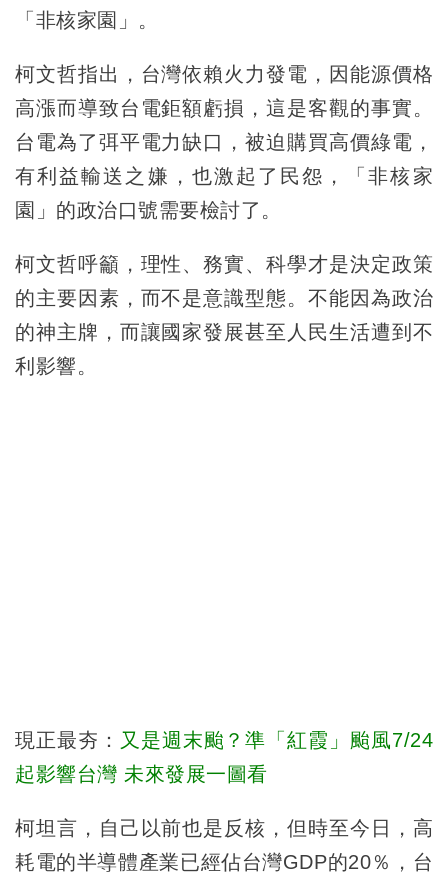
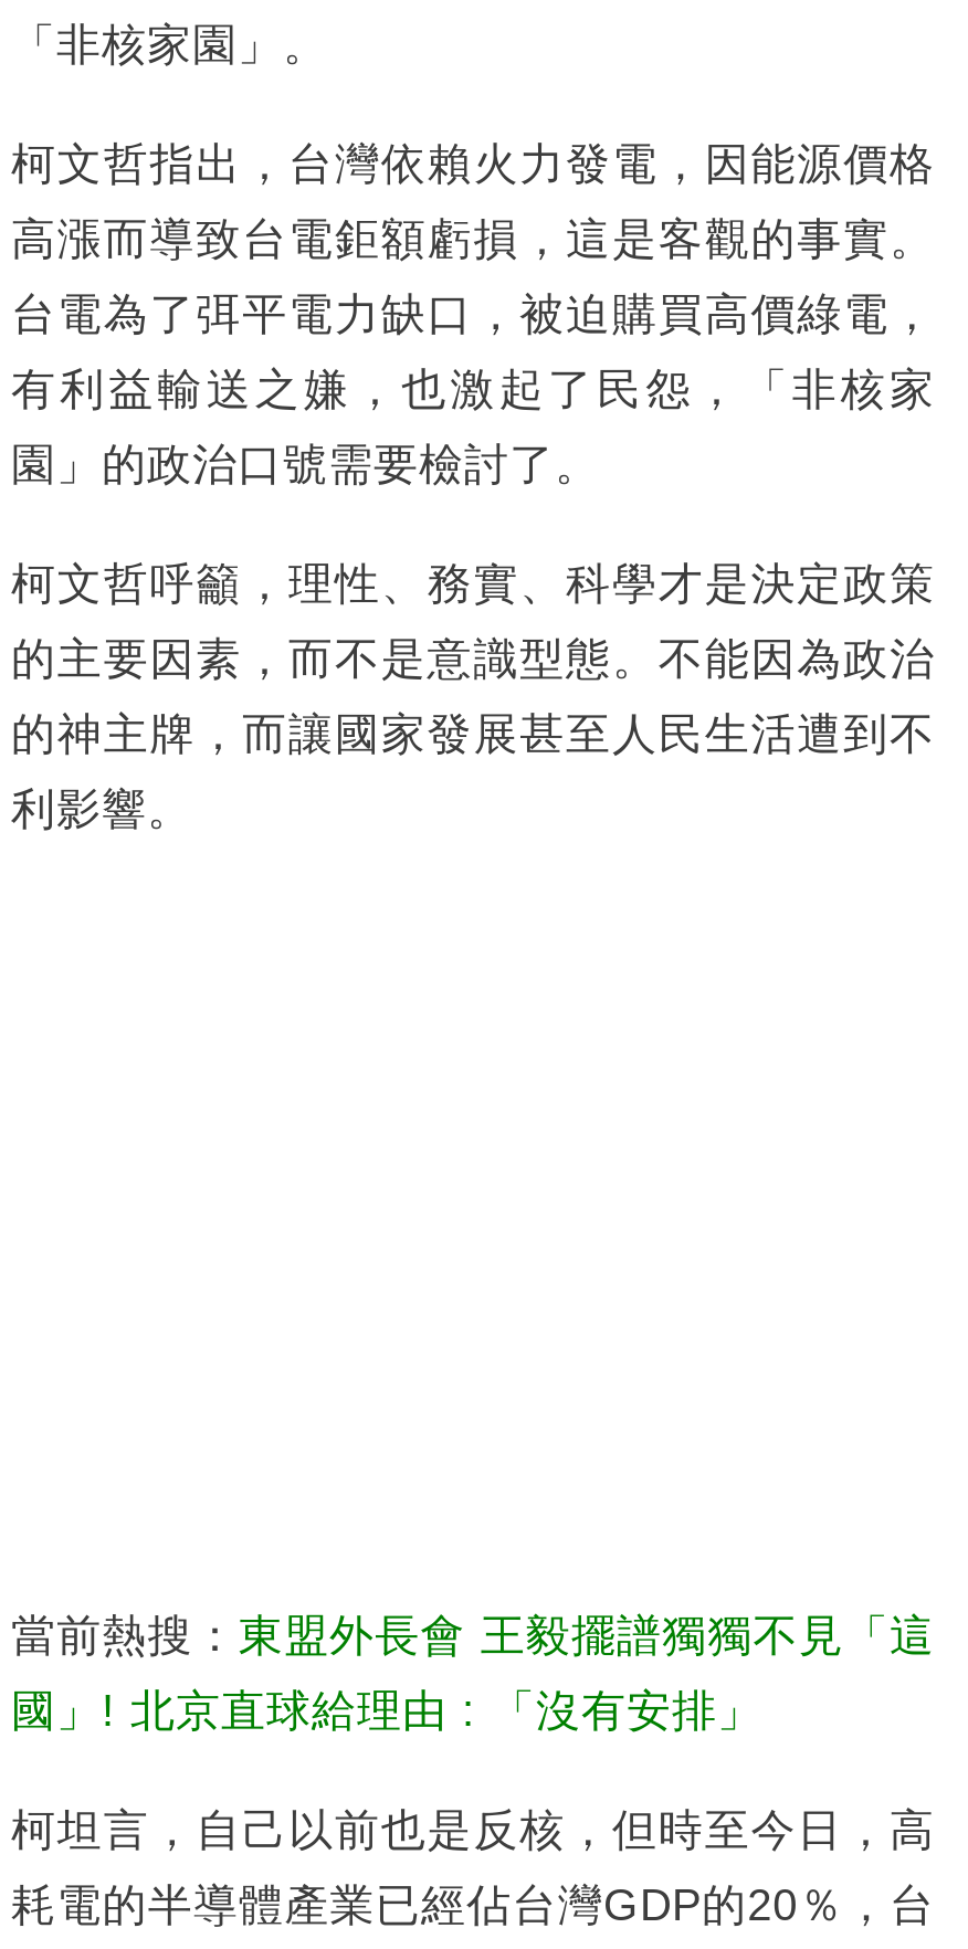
[15,729,433,751] 現正最夯：又是週末颱？準「紅霞」颱風7/24 -> [11,1610,935,1659] 當前熱搜：東盟外長會 王毅擺譜獨獨不見「這
[15,763,267,785] 起影響台灣 未來發展一圖看 -> [11,1685,762,1734] 國」! 北京直球給理由 : 「沒有安排」

